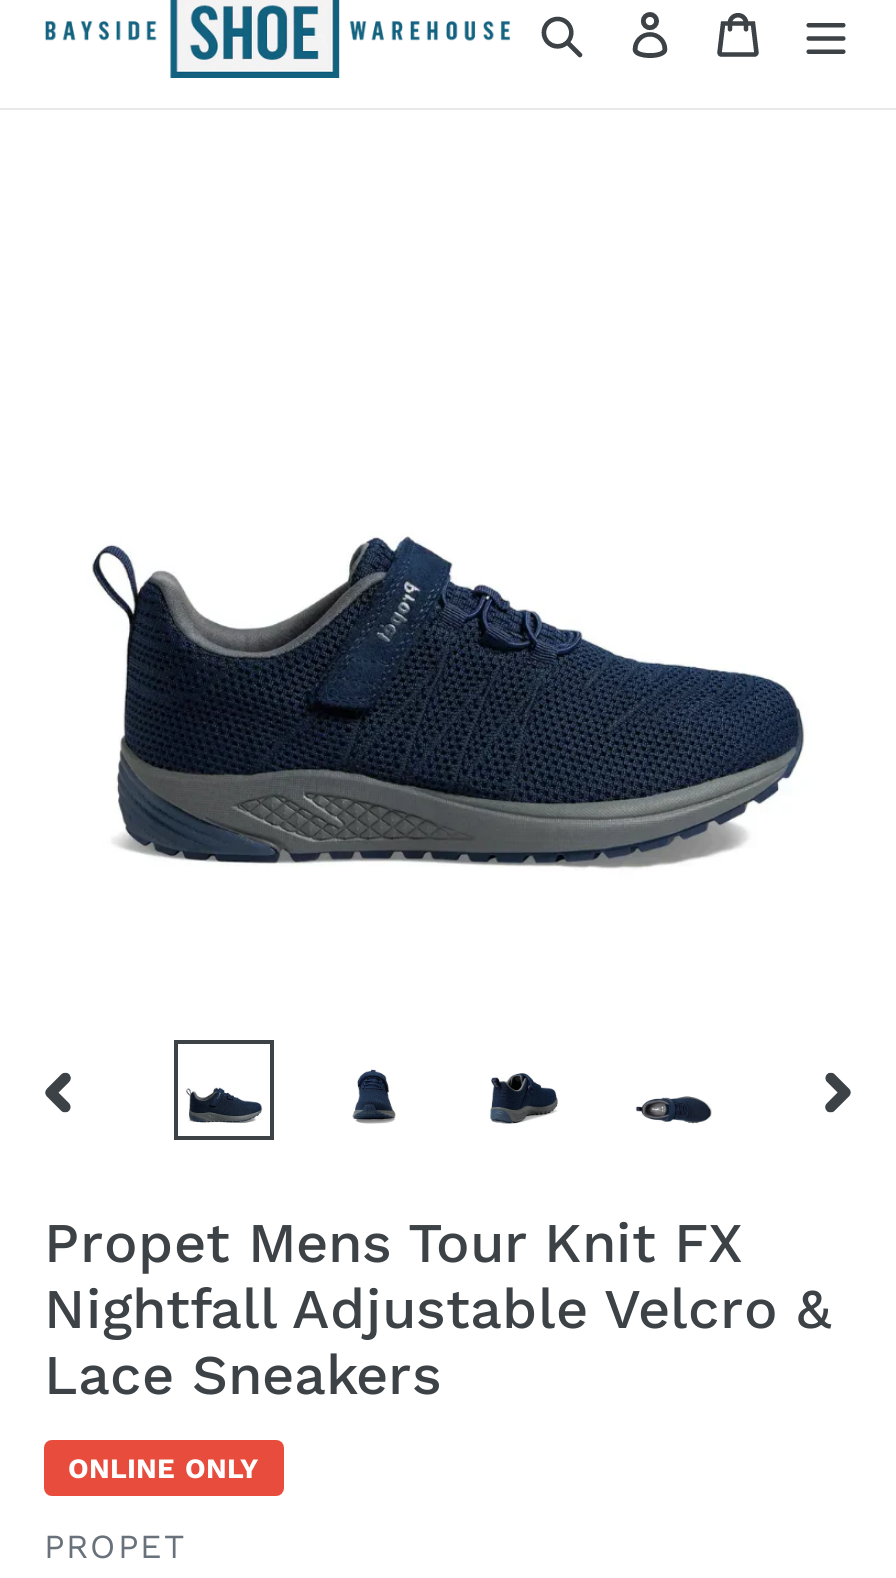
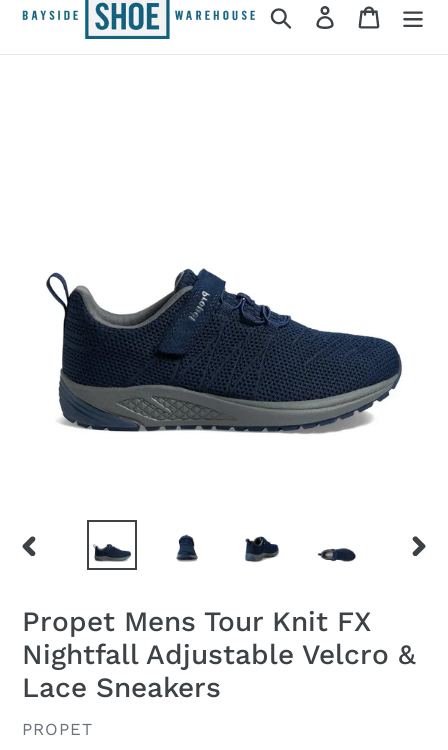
[68,1452,259,1484] ONLINE ONLY -> none

